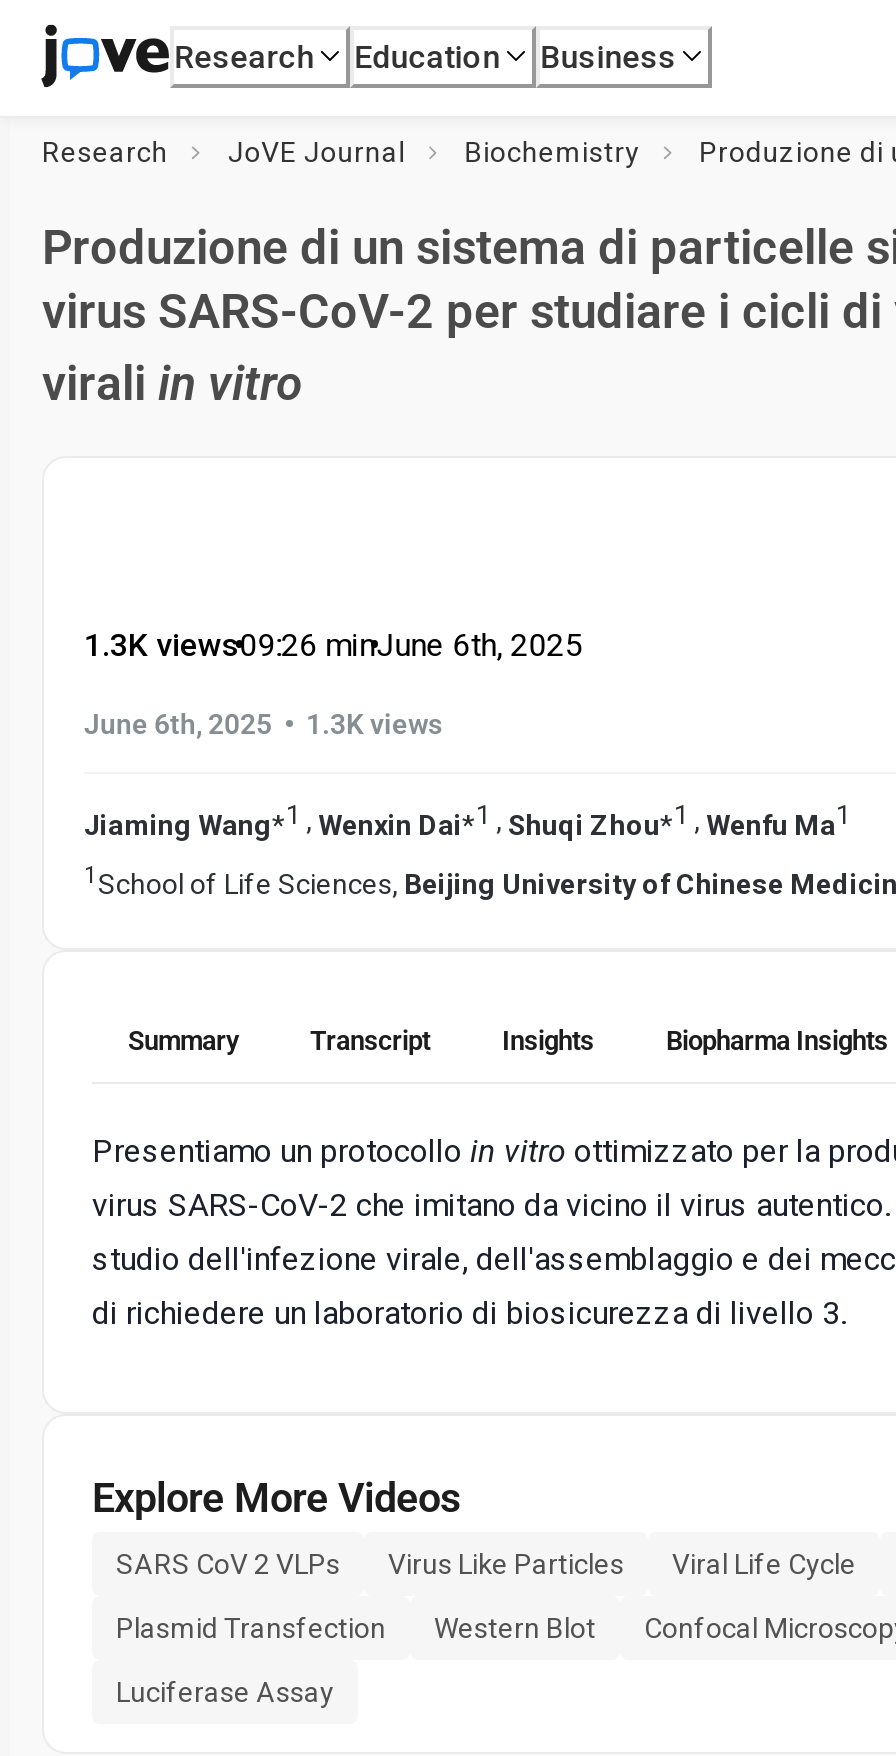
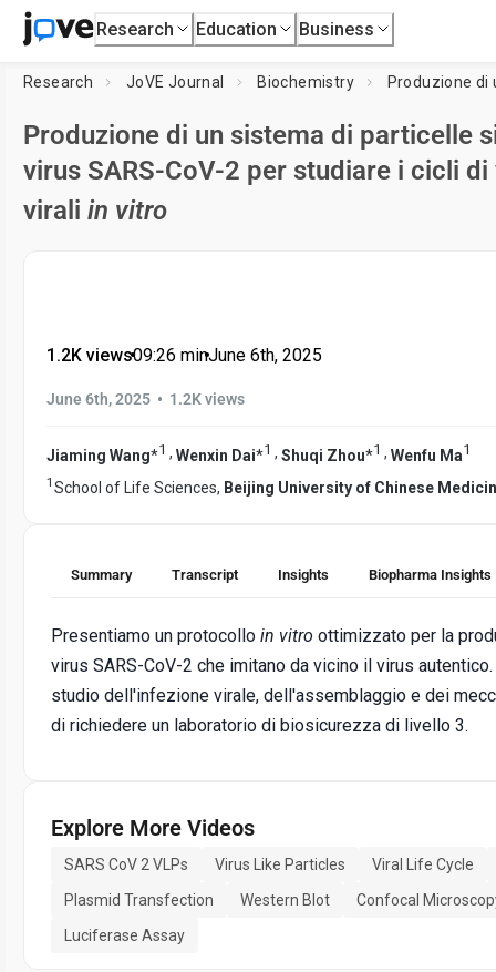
[84,626,240,664] 1.3K views -> [46,345,133,366] 1.2K views
[84,704,442,744] June 6th, 2025 • 1.3K views -> [46,388,245,410] June 6th, 2025 • 1.2K views

